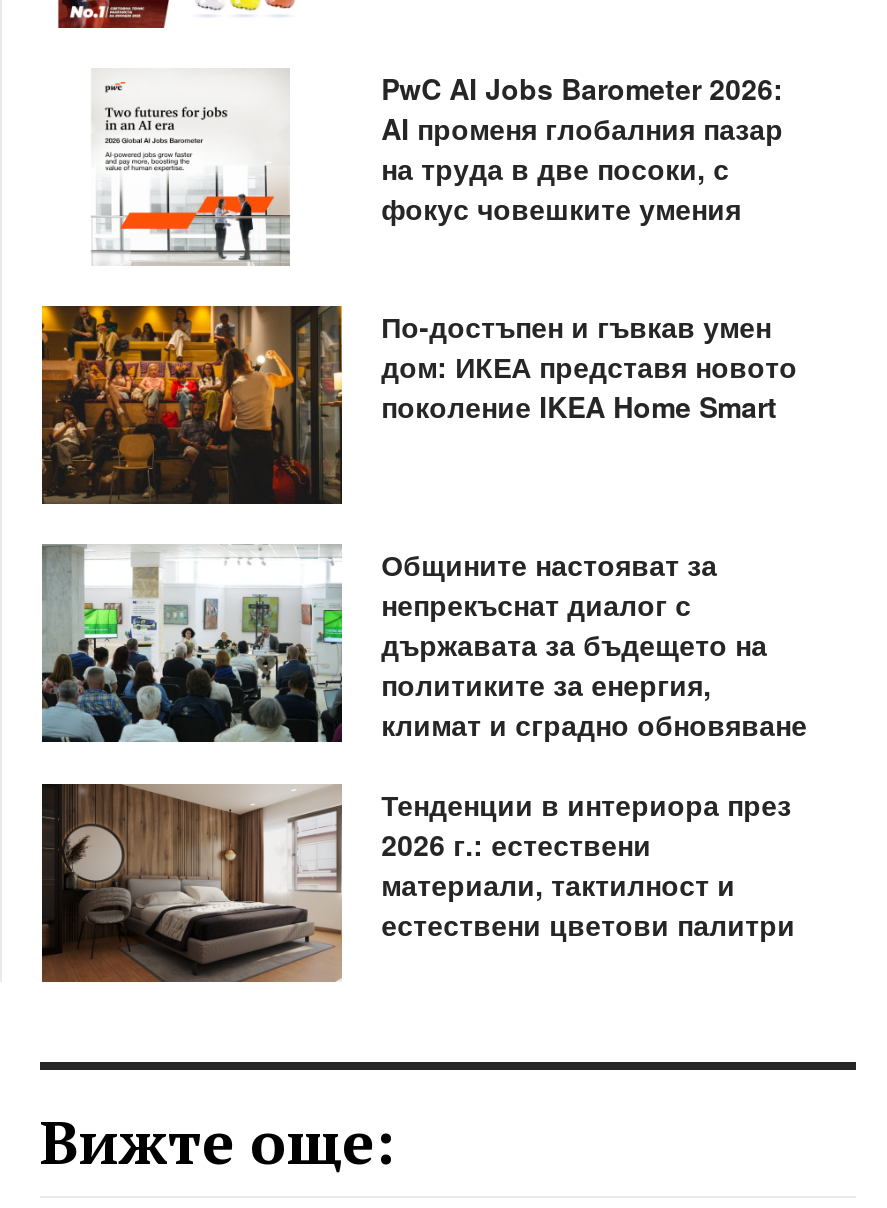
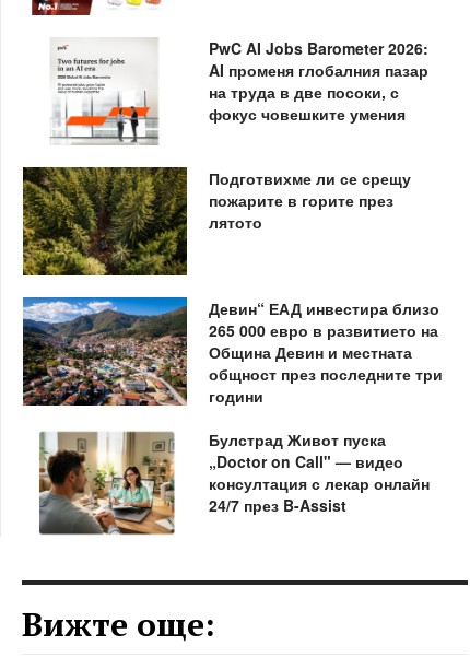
[40,304,797,506] [image] | По-достъпен и гъвкав умен | дом: ИКЕА представя новото | поколение IKEA Home Smart -> [22,166,411,277] [image] | Подготвихме ли се срещу | пожарите в горите през | лятото
[40,542,807,744] [image] | Общините настояват за | непрекъснат диалог с | държавата за бъдещето на | политиките за енергия, | климат и сградно обновяване -> [22,296,442,407] [image] | Девин“ ЕАД инвестира близо | 265 000 евро в развитието на | Община Девин и местната | общност през последните три | години
[40,782,795,984] [image] | Тенденции в интериора през | 2026 г.: естествени | материали, тактилност и | естествени цветови палитри -> [23,428,429,537] [image] | Булстрад Живот пуска | „Doctor on Call" — видео | консултация с лекар онлайн | 24/7 през B-Assist

